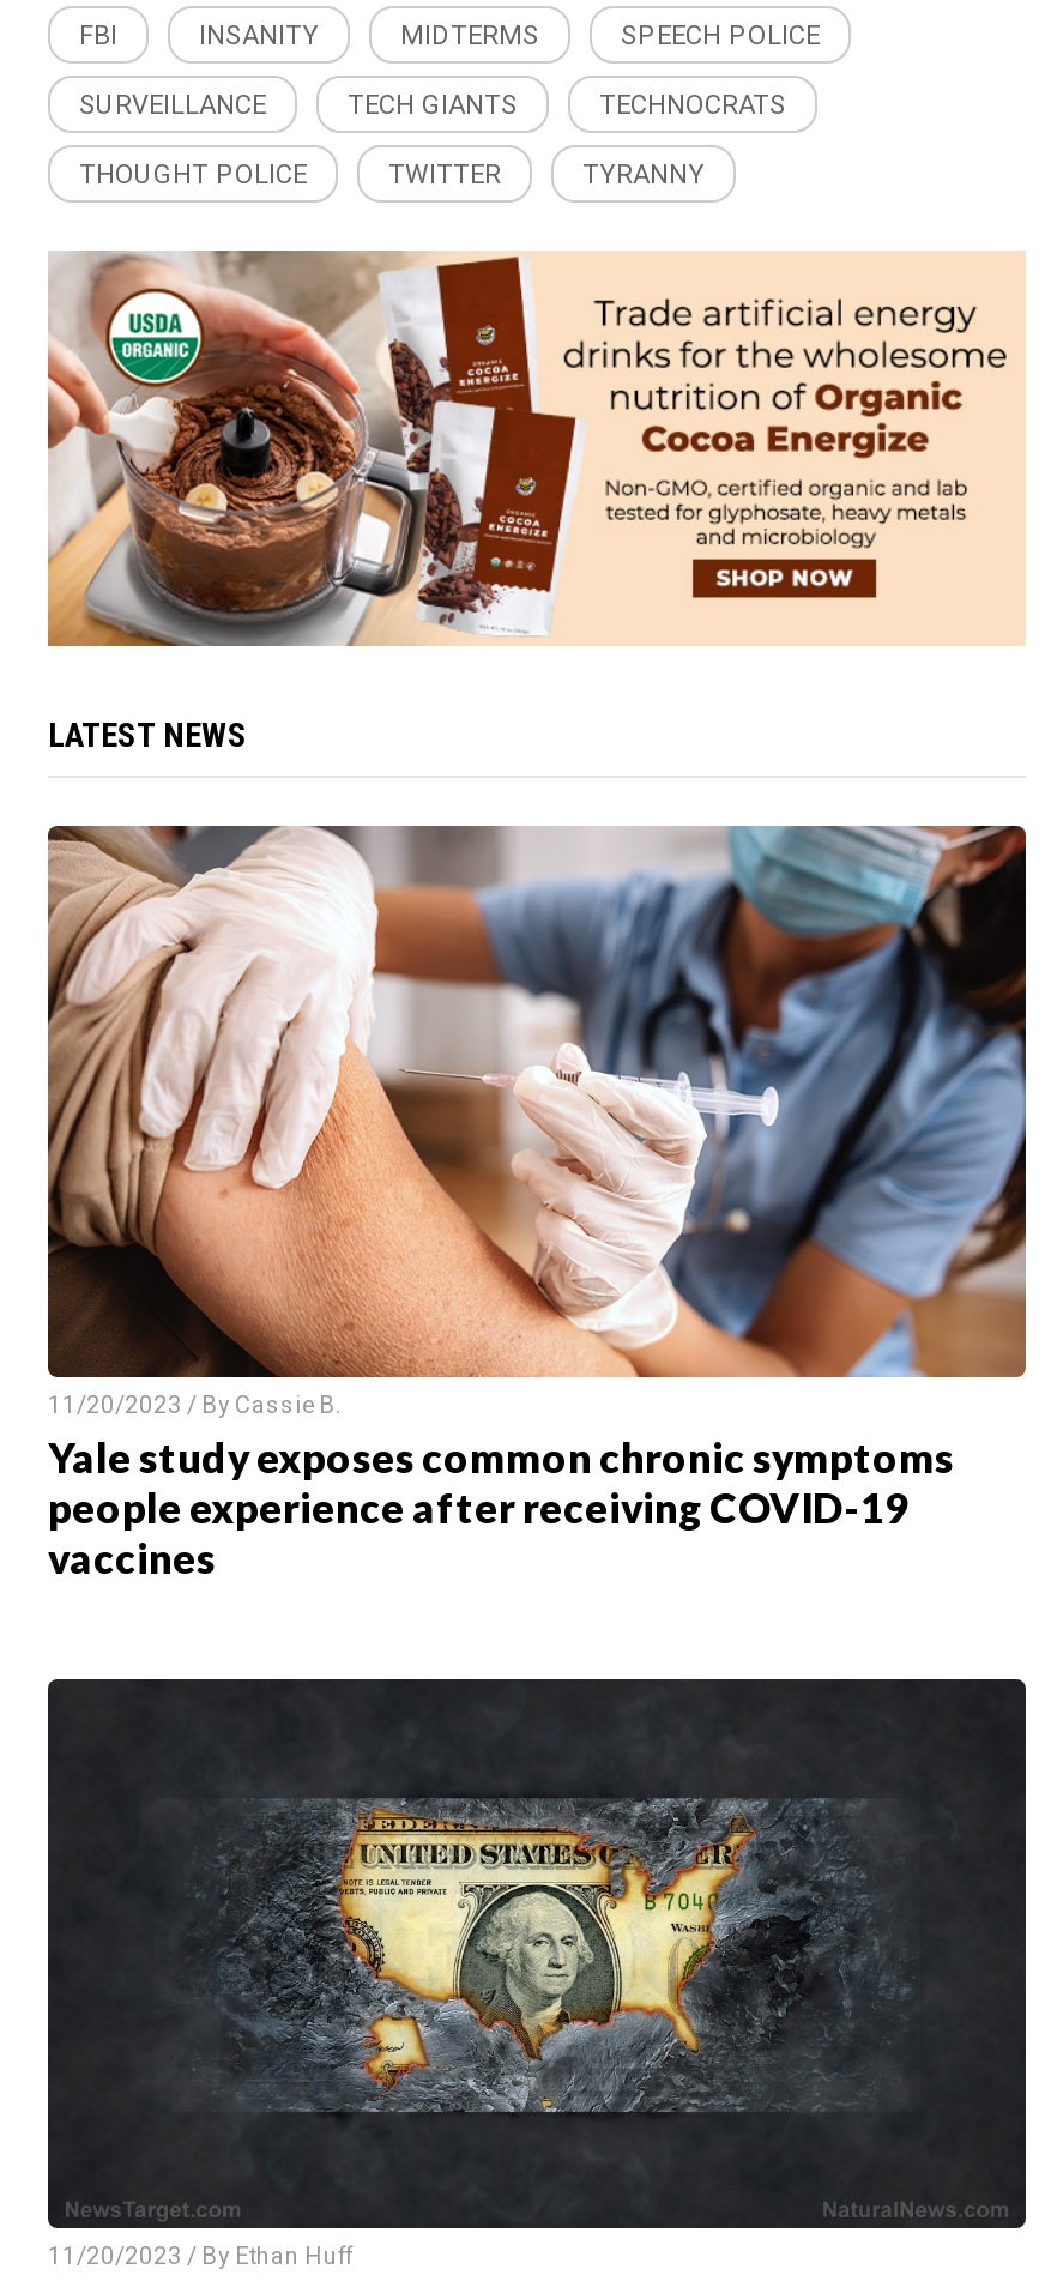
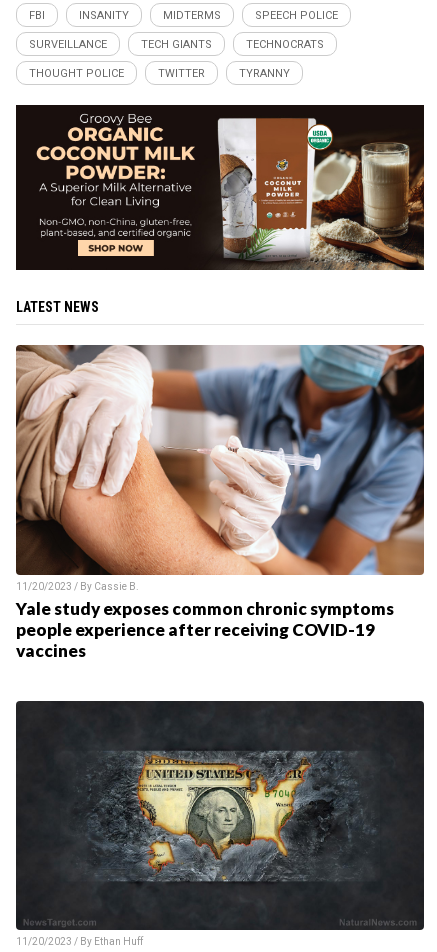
[46,248,1026,648] [image] -> [15,104,425,271] [image]

